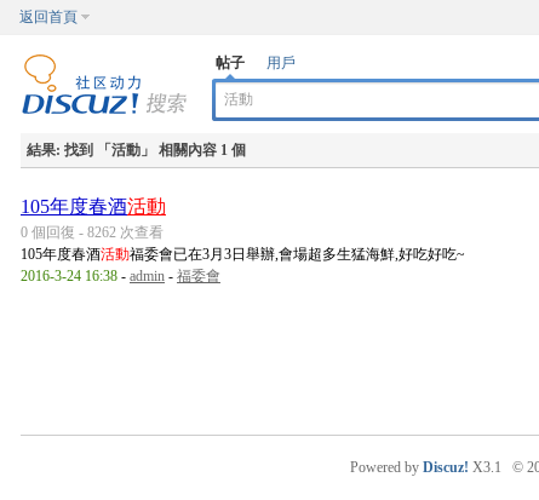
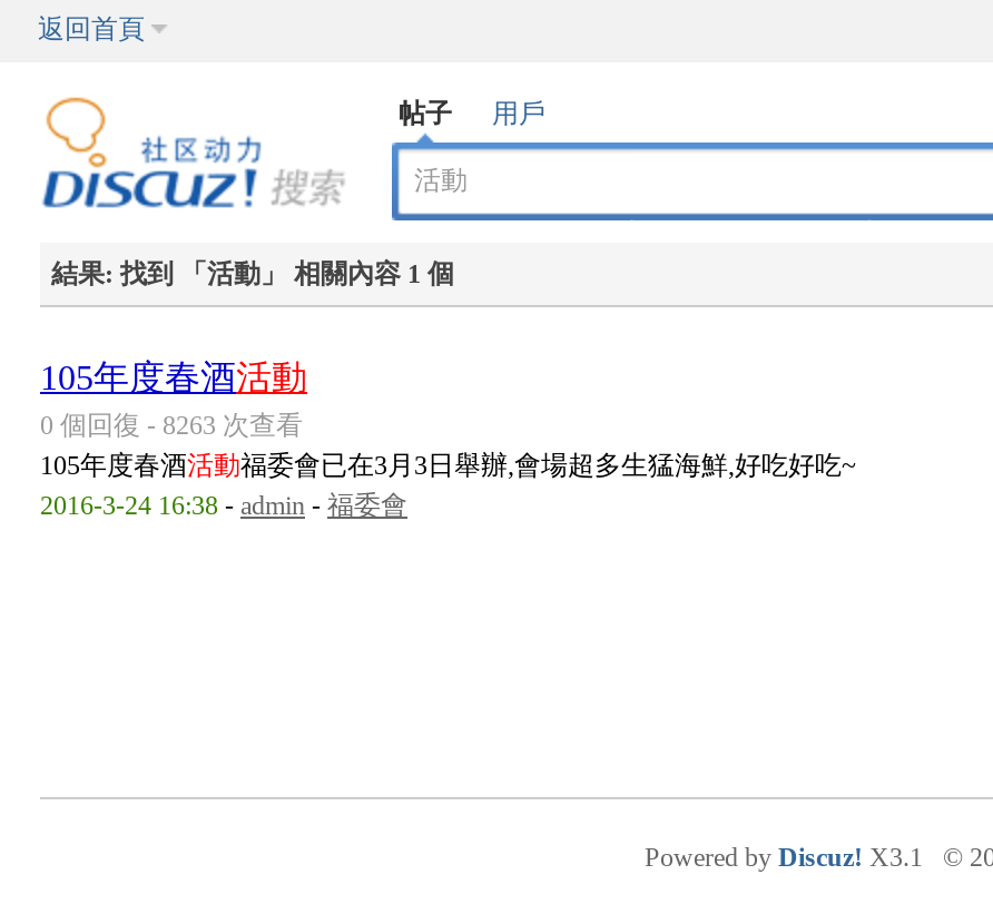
[21,224,164,241] 0 個回復 - 8262 次查看 -> [40,410,303,441] 0 個回復 - 8263 次查看

